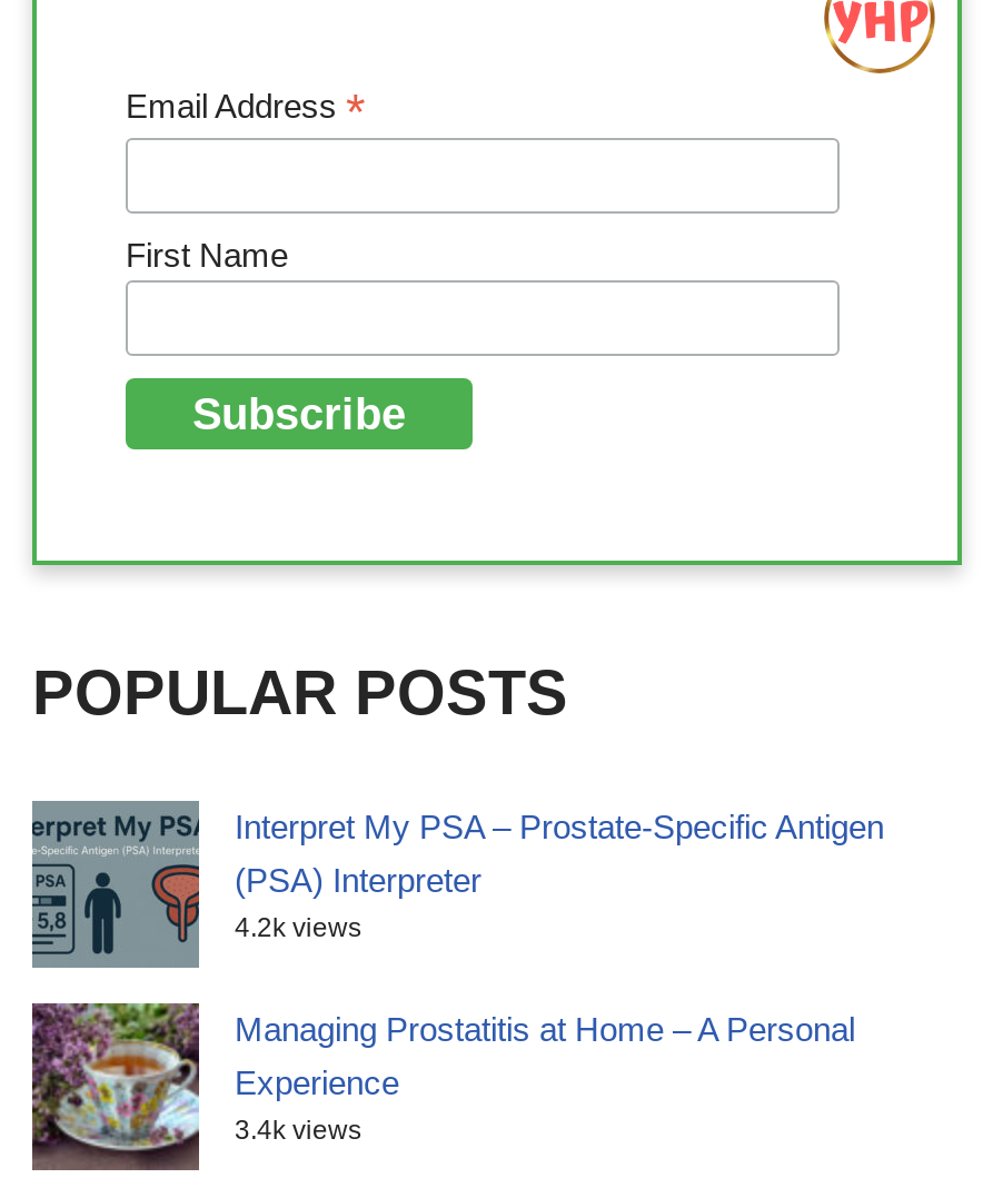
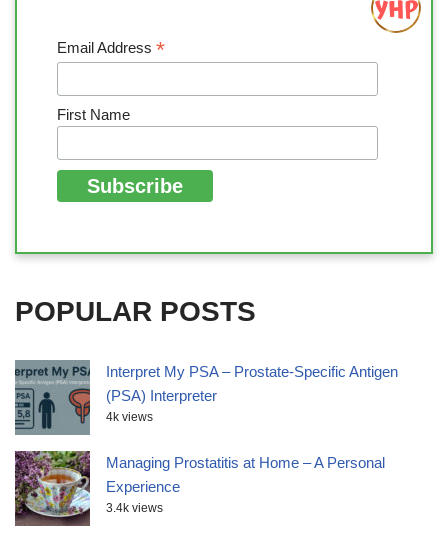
[235,913,361,944] 4.2k views -> [106,410,153,424] 4k views

